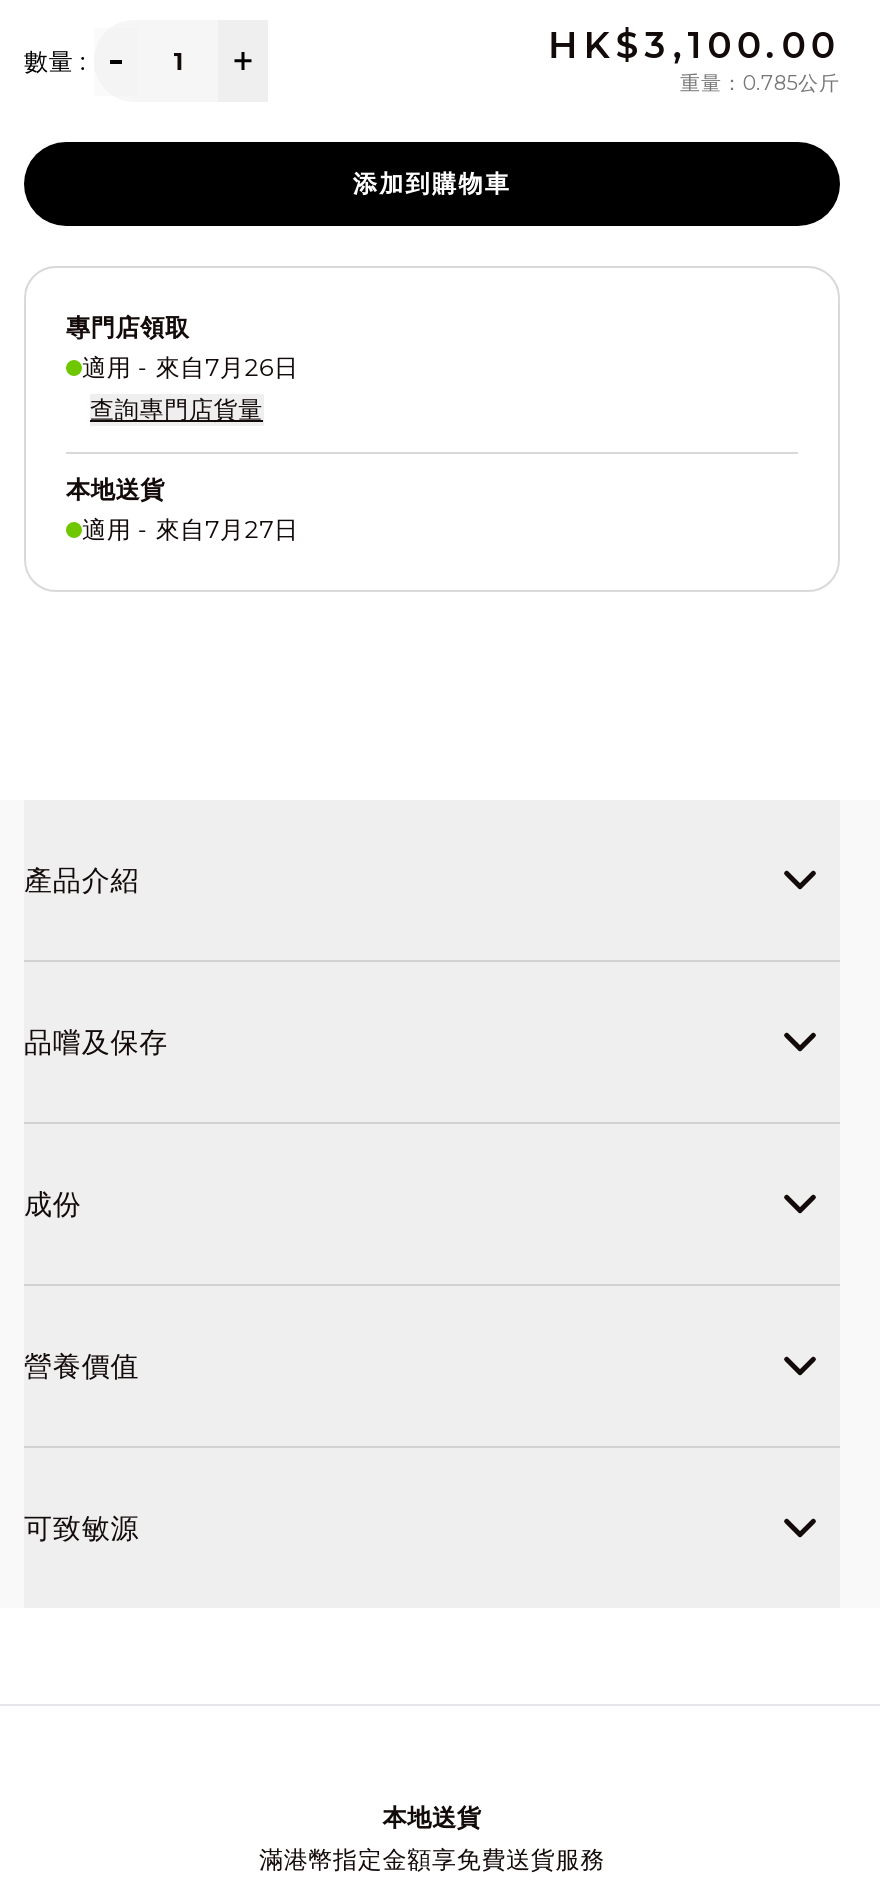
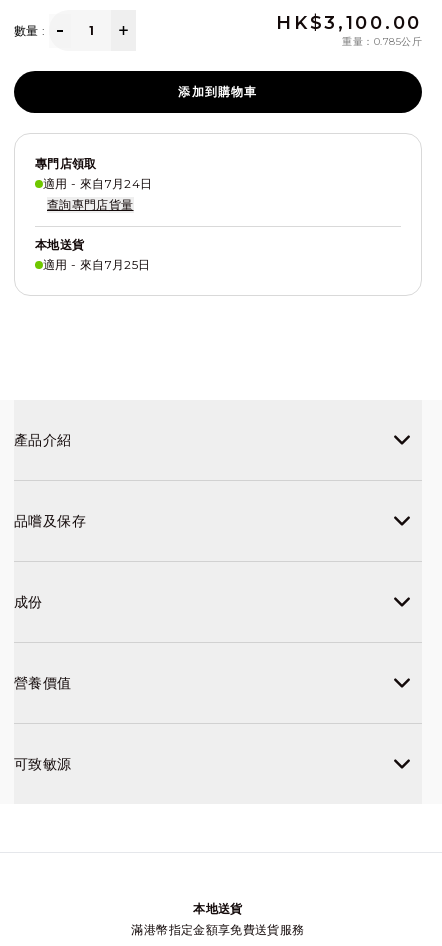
[82,352,299,382] 適用 -來自7月26日 -> [43,176,152,191] 適用 -來自7月24日
[82,514,299,544] 適用 -來自7月27日 -> [43,257,150,272] 適用 -來自7月25日

